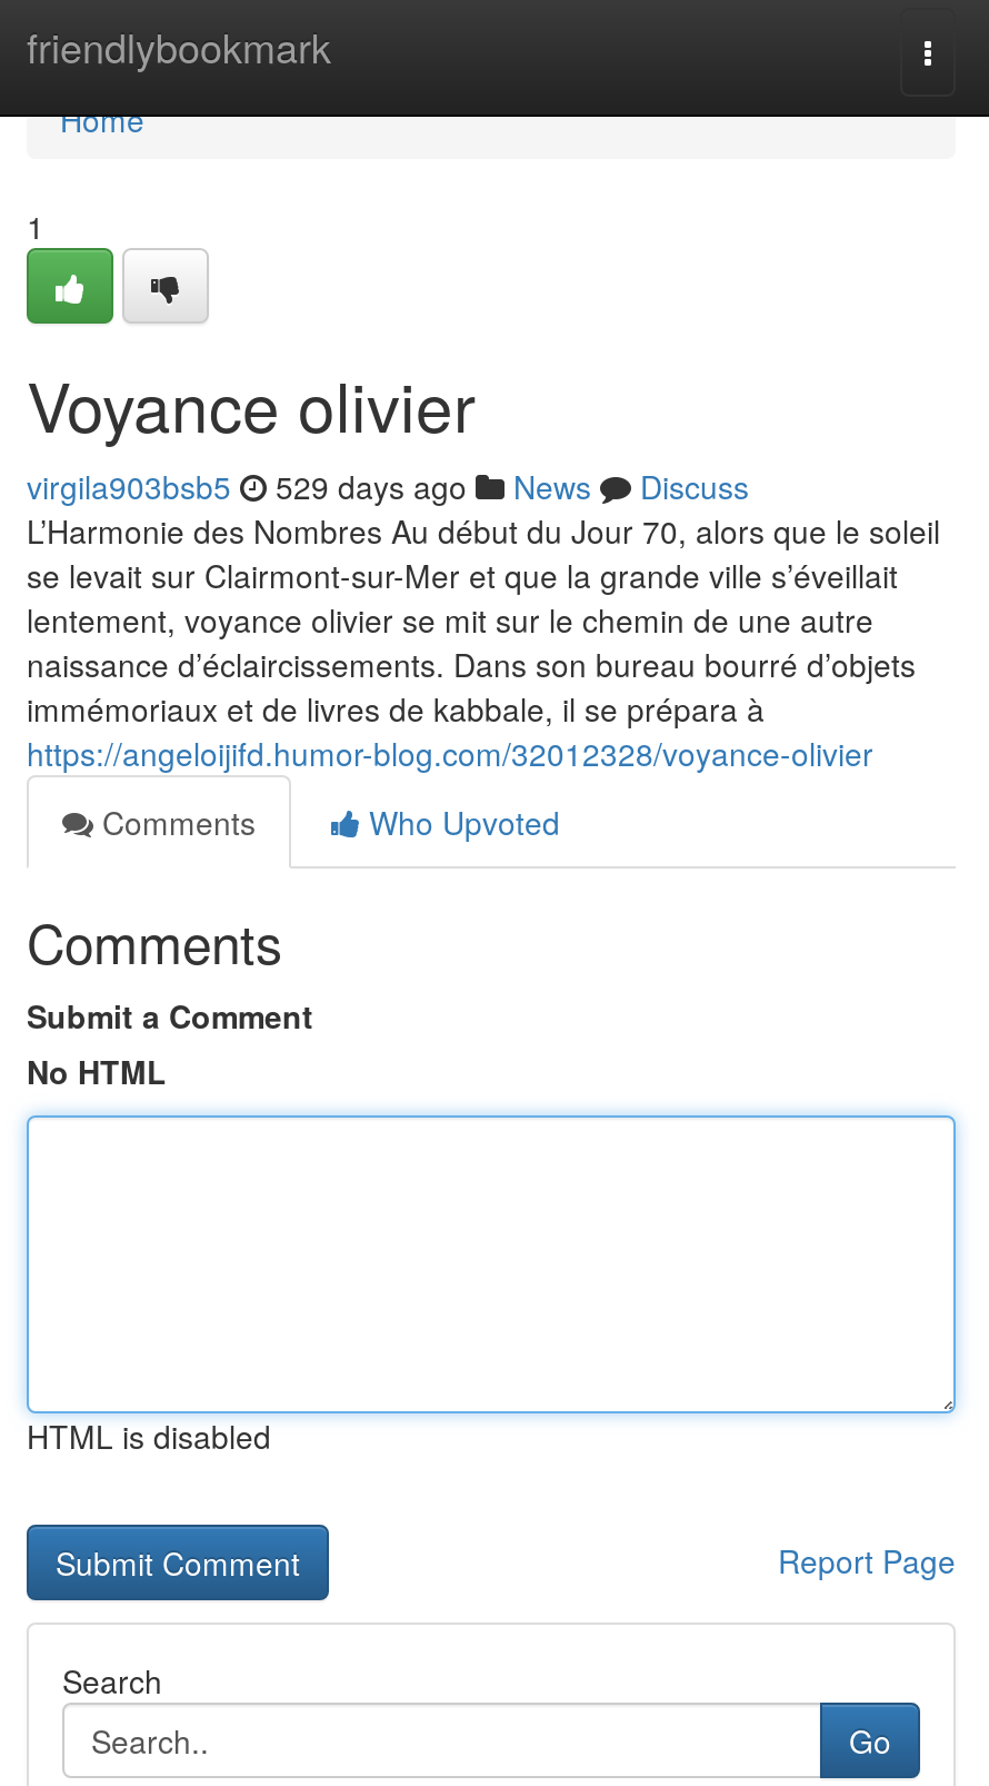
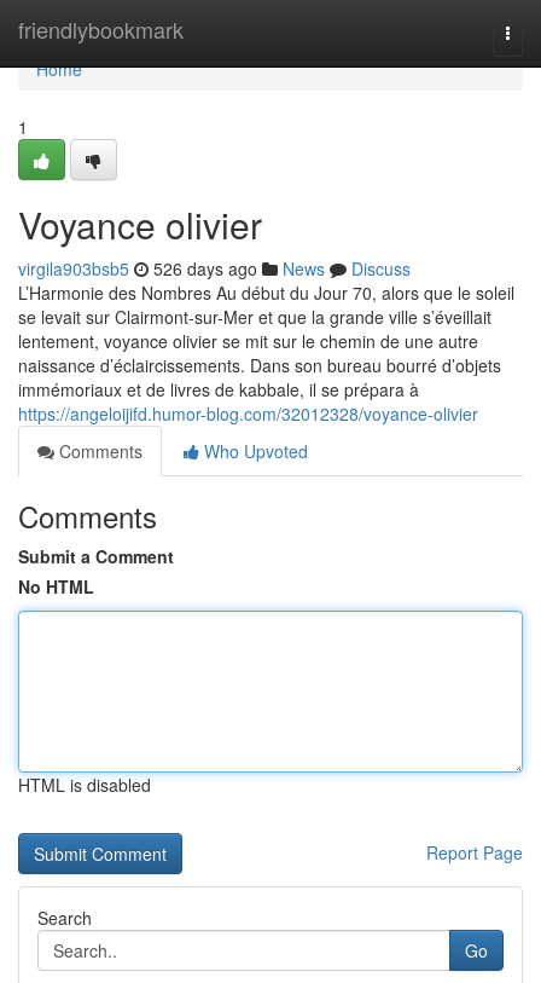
[27,464,749,508] virgila903bsb5 529 days ago News Discuss -> [18,256,411,281] virgila903bsb5 526 days ago News Discuss

